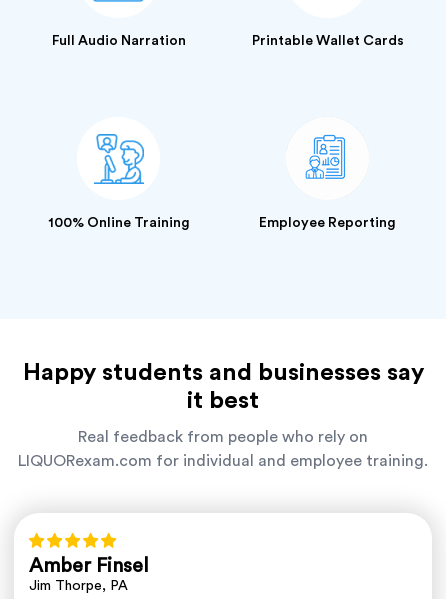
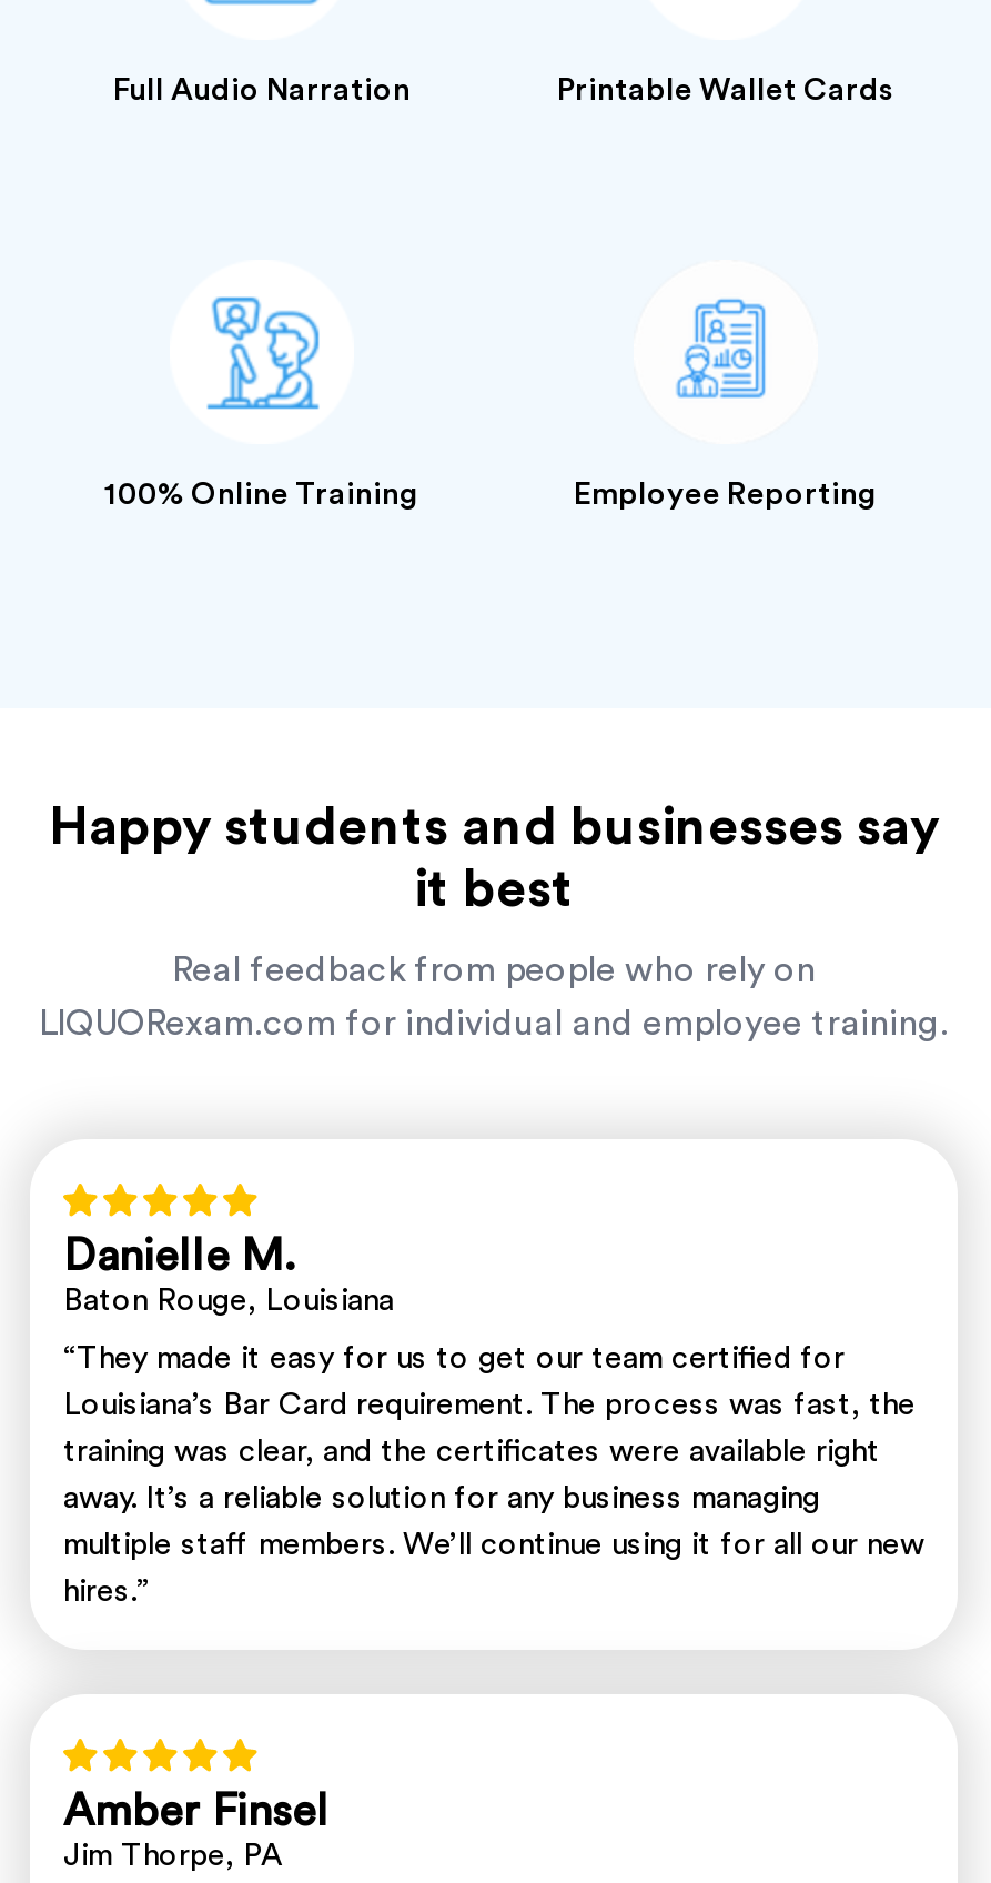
none -> [63,1234,924,1607] Danielle M. | Baton Rouge, Louisiana | “They made it easy for us to get our team certified for | Louisiana’s Bar Card requirement. The process was fast, the | training was clear, and the certificates were available right | away. It’s a reliable solution for any business managing | multiple staff members. We’ll continue using it for all our new | hires.”

